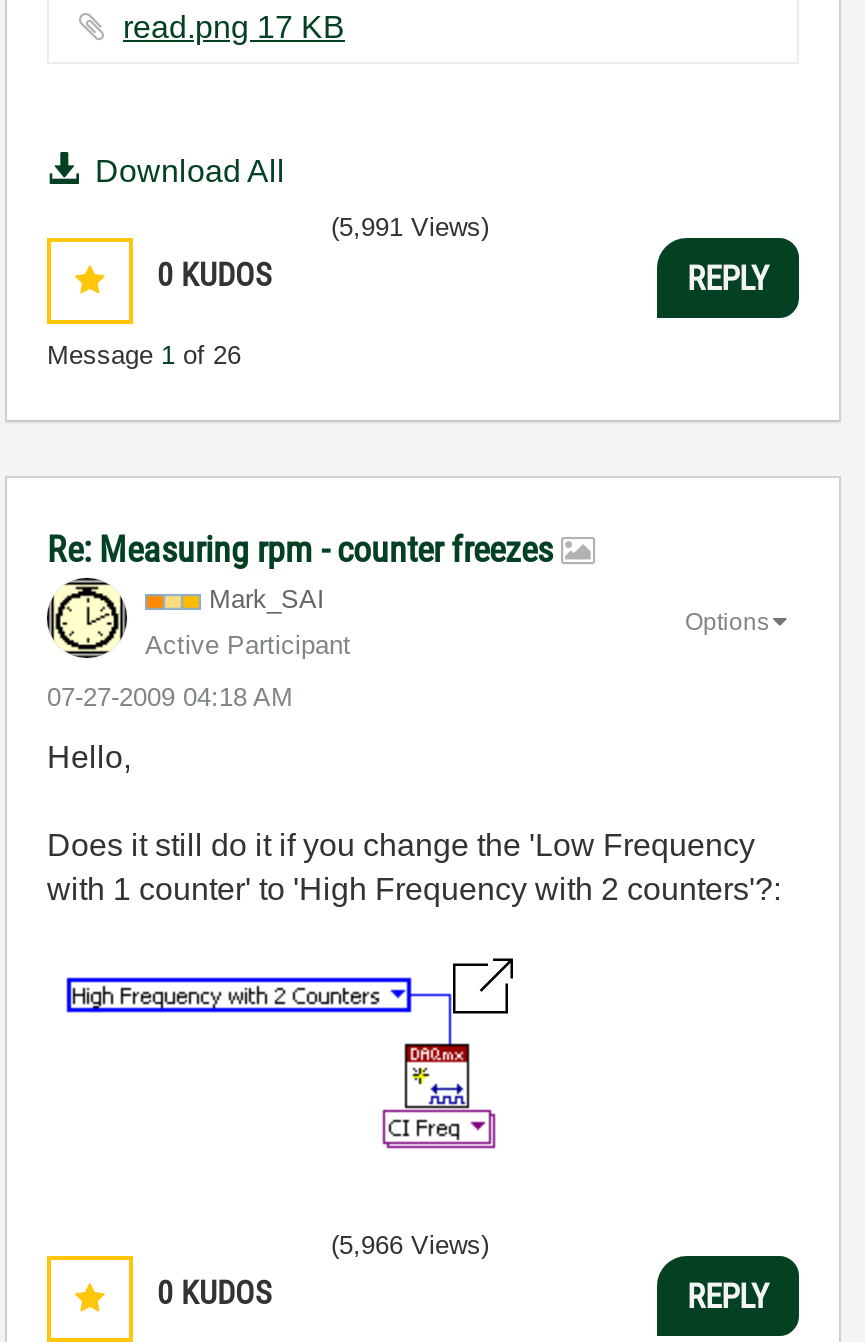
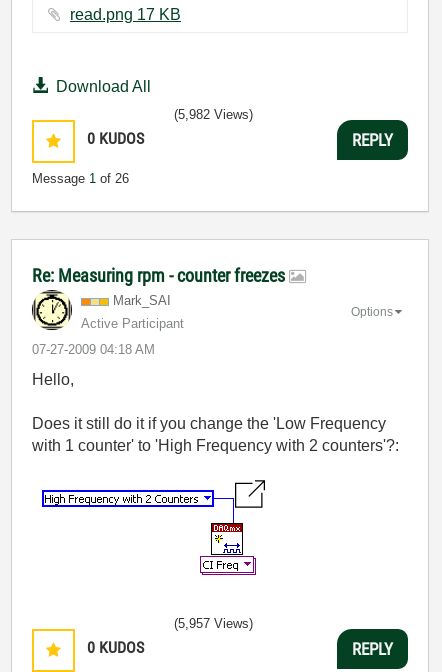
[331,212,489,242] (5,991 Views) -> [174,107,253,122] (5,982 Views)
[331,1230,489,1260] (5,966 Views) -> [174,616,253,631] (5,957 Views)

